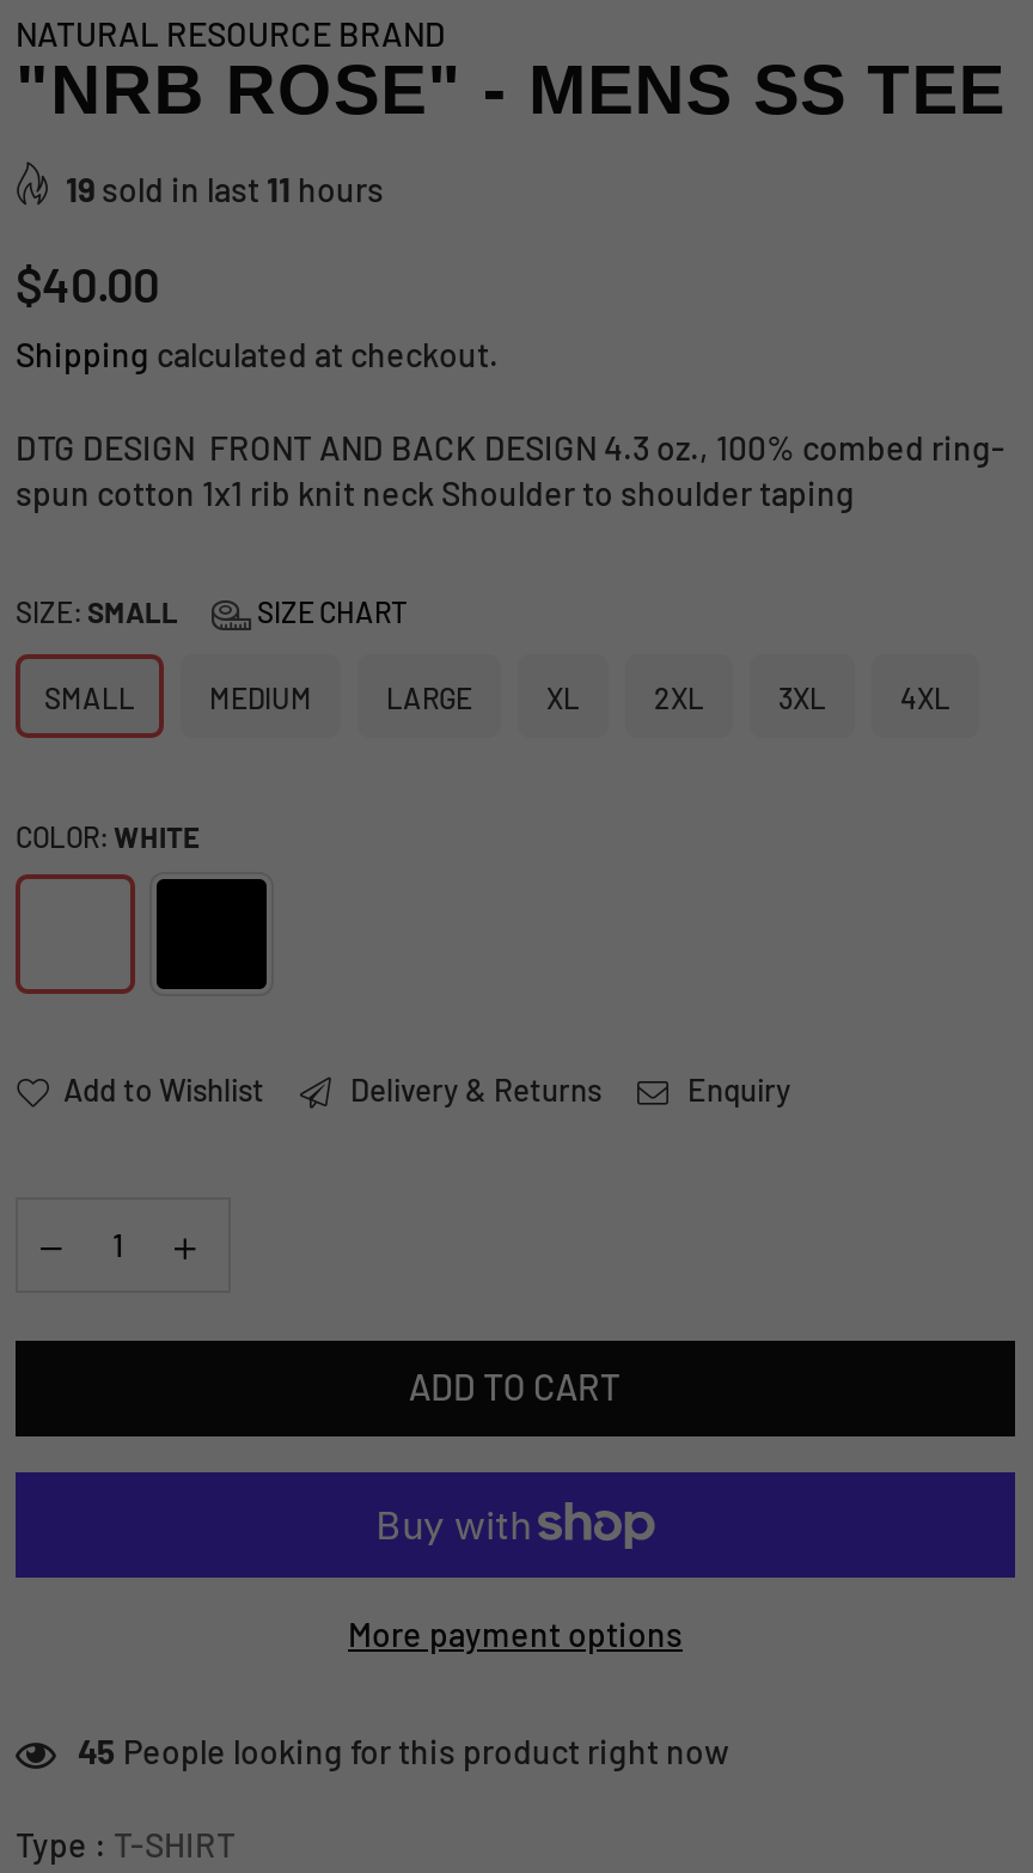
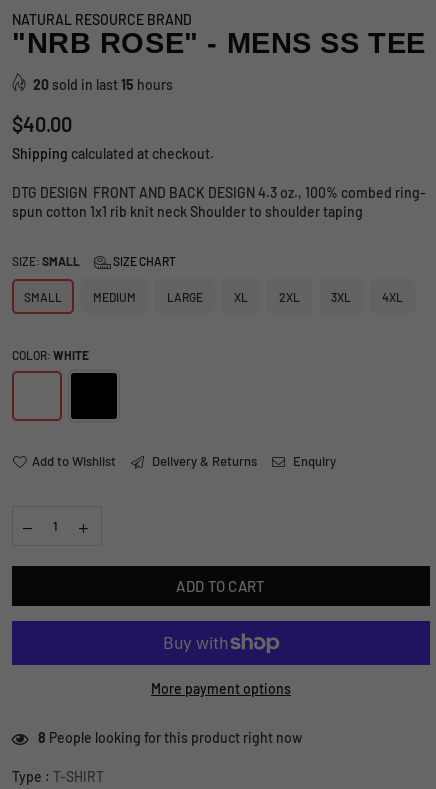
[66,168,384,208] 19 sold in last 11 hours -> [33,76,173,93] 20 sold in last 15 hours
[78,1730,728,1770] 45 People looking for this product right now -> [38,729,302,746] 8 People looking for this product right now

